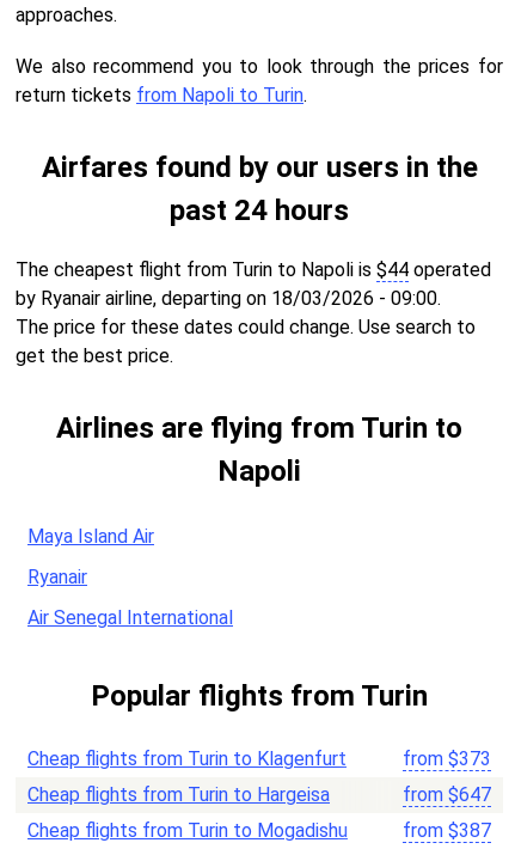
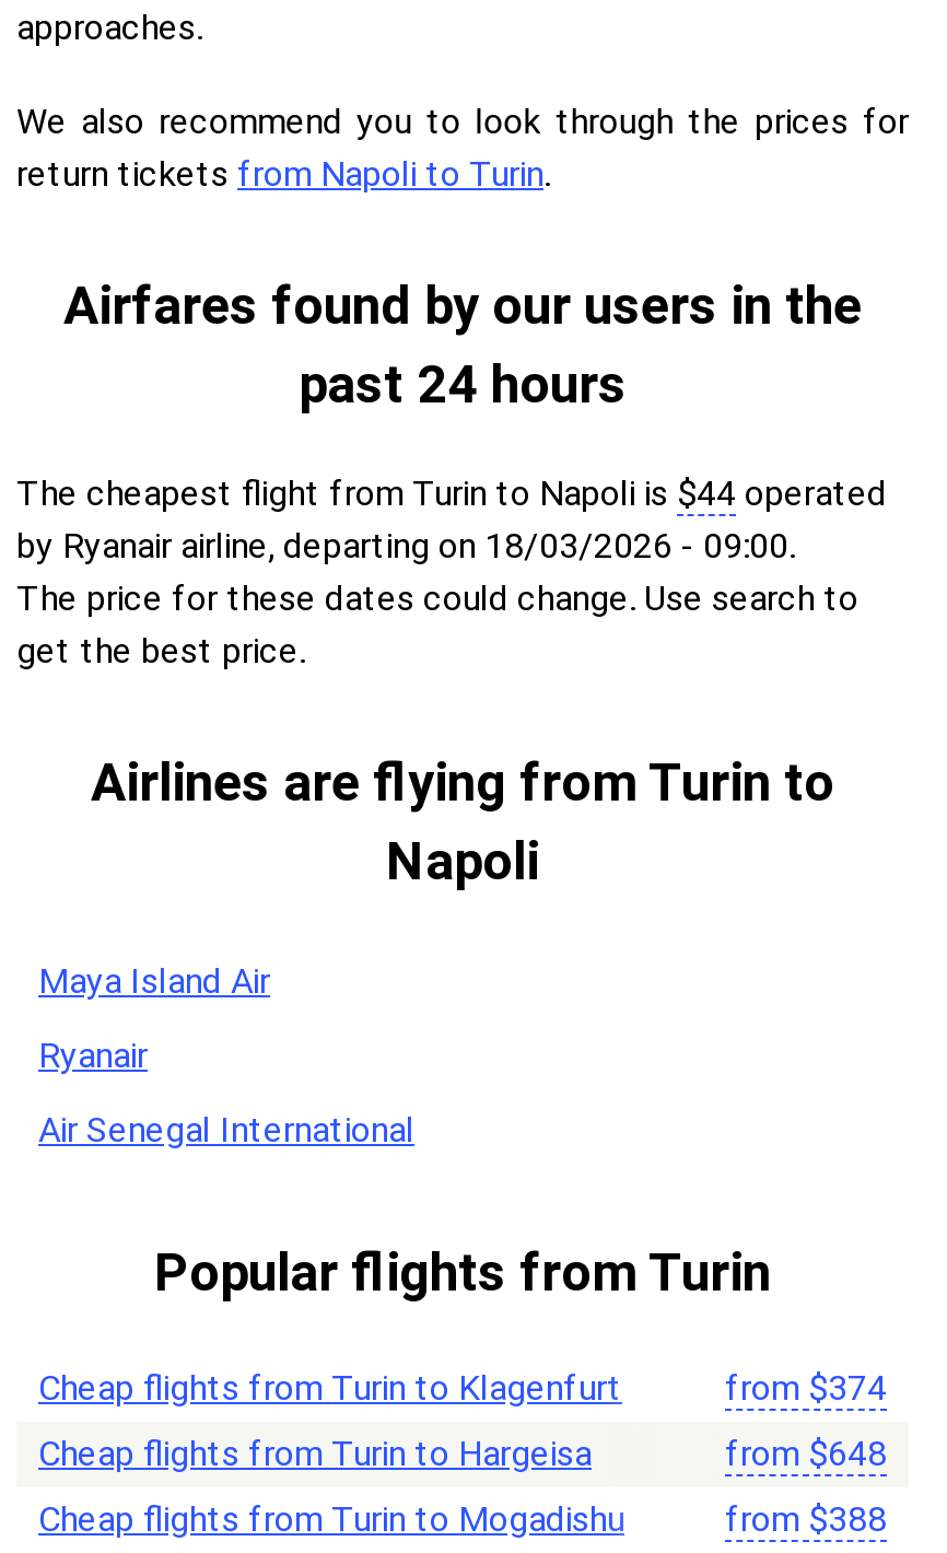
[403,747,491,770] from $373 -> [725,1367,887,1408] from $374
[403,783,491,806] from $647 -> [725,1432,887,1474] from $648
[403,819,491,842] from $387 -> [725,1498,887,1539] from $388

